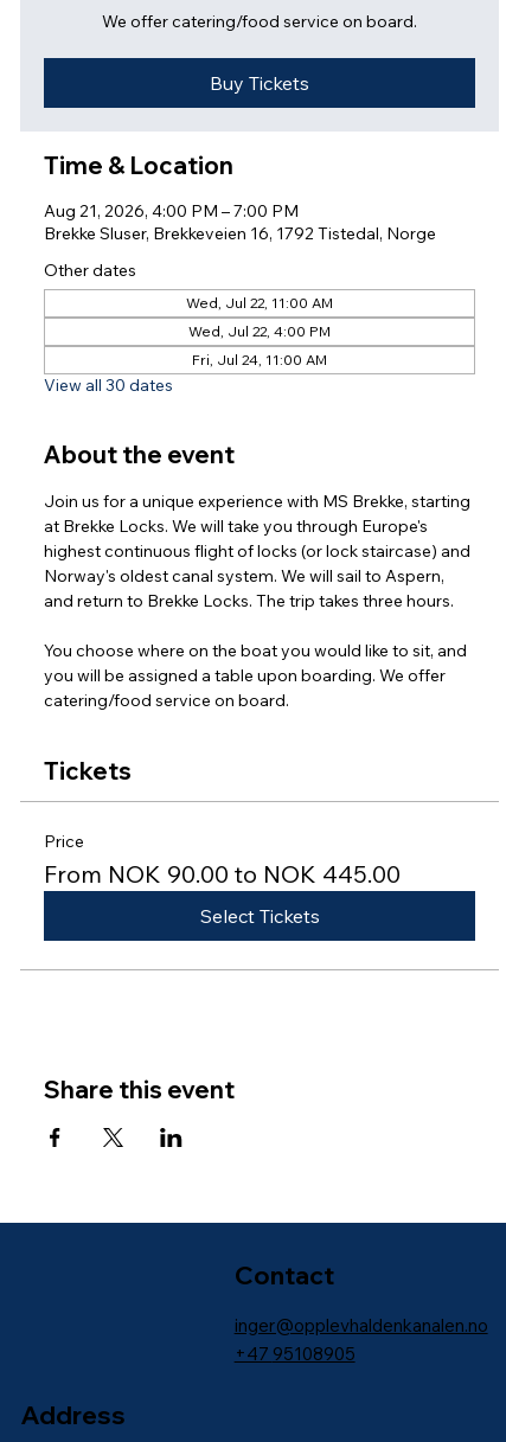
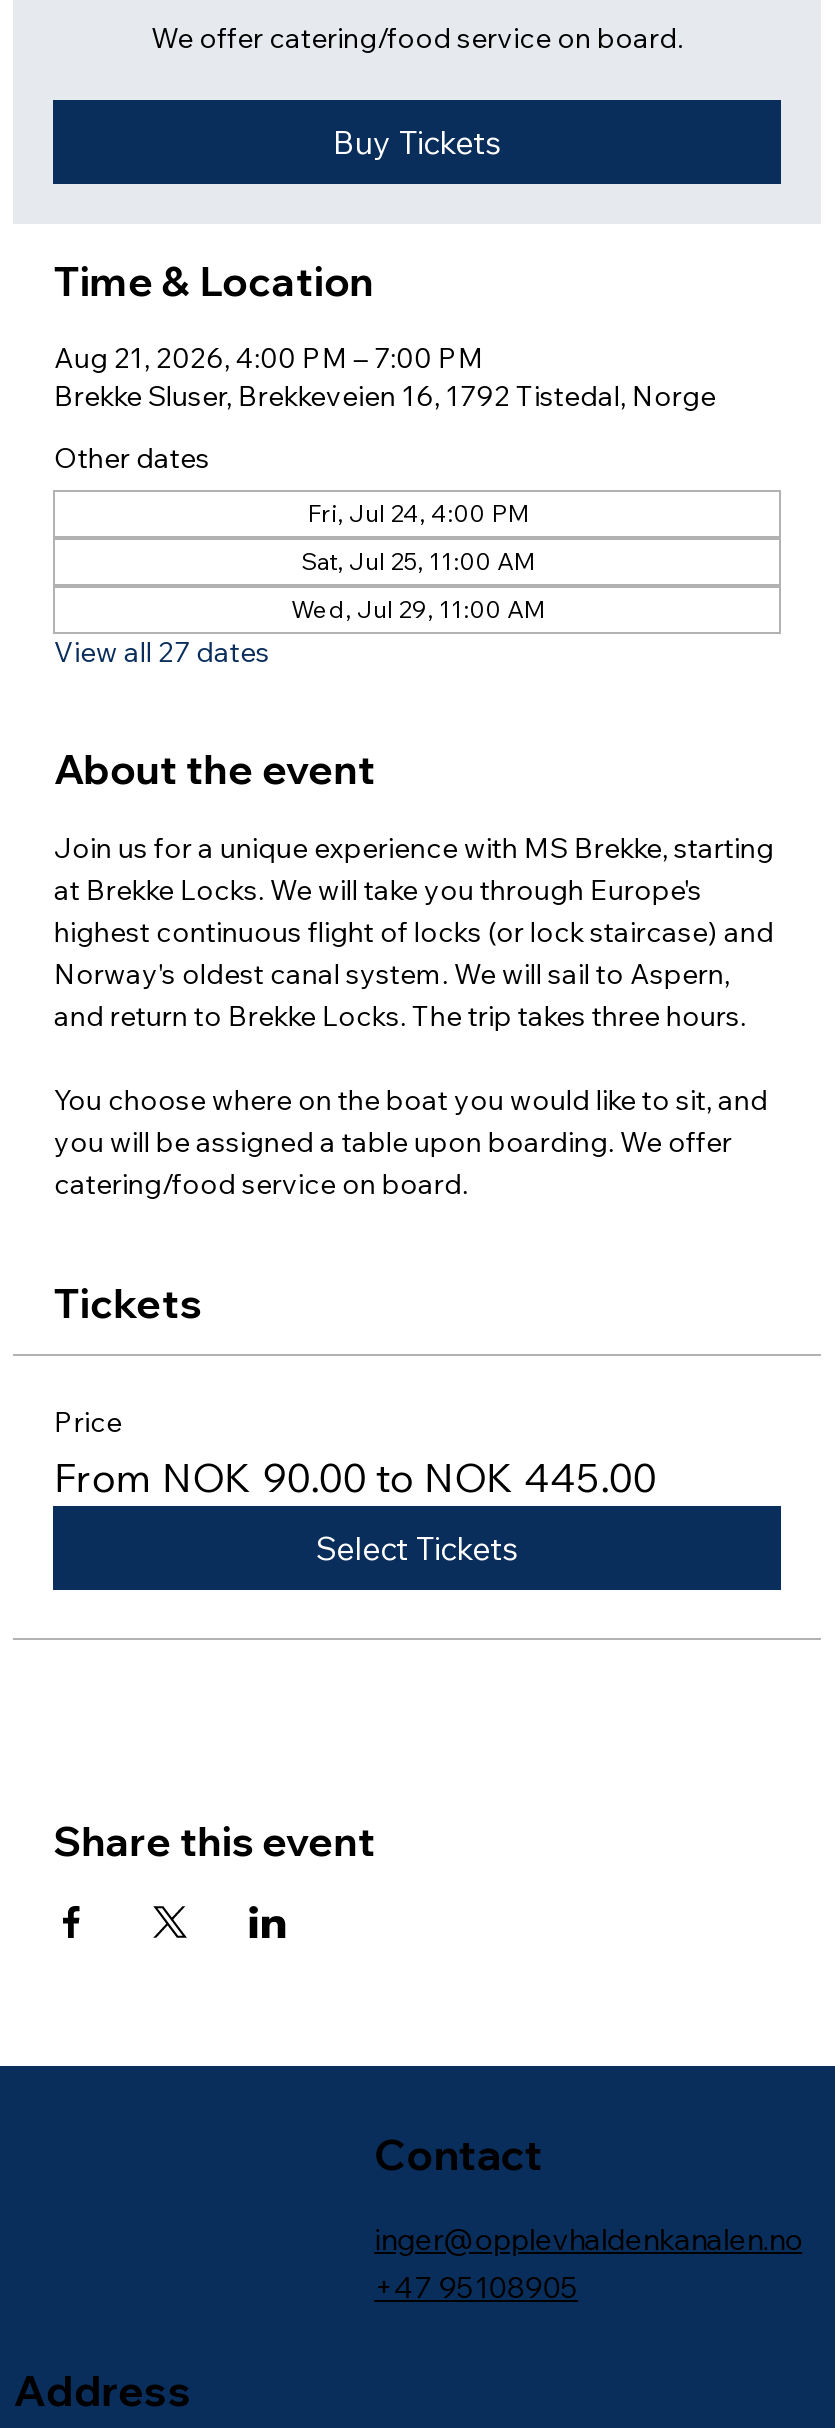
[186,294,333,312] Wed, Jul 22, 11:00 AM -> [307,498,527,528] Fri, Jul 24, 4:00 PM
[188,322,331,340] Wed, Jul 22, 4:00 PM -> [301,546,533,576] Sat, Jul 25, 11:00 AM
[192,351,327,368] Fri, Jul 24, 11:00 AM -> [291,594,543,624] Wed, Jul 29, 11:00 AM
[44,374,173,396] View all 30 dates -> [54,634,270,670] View all 27 dates

